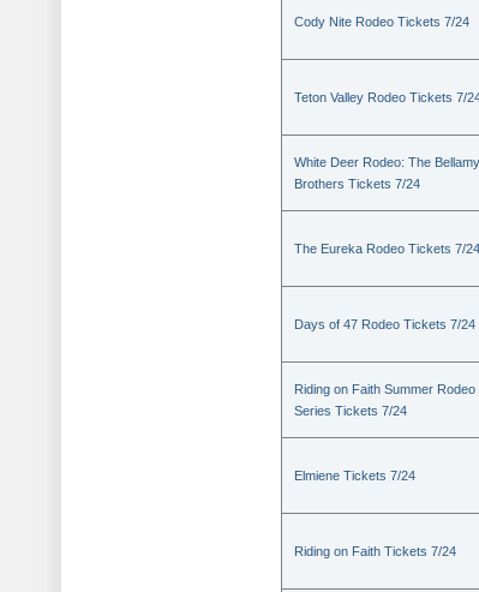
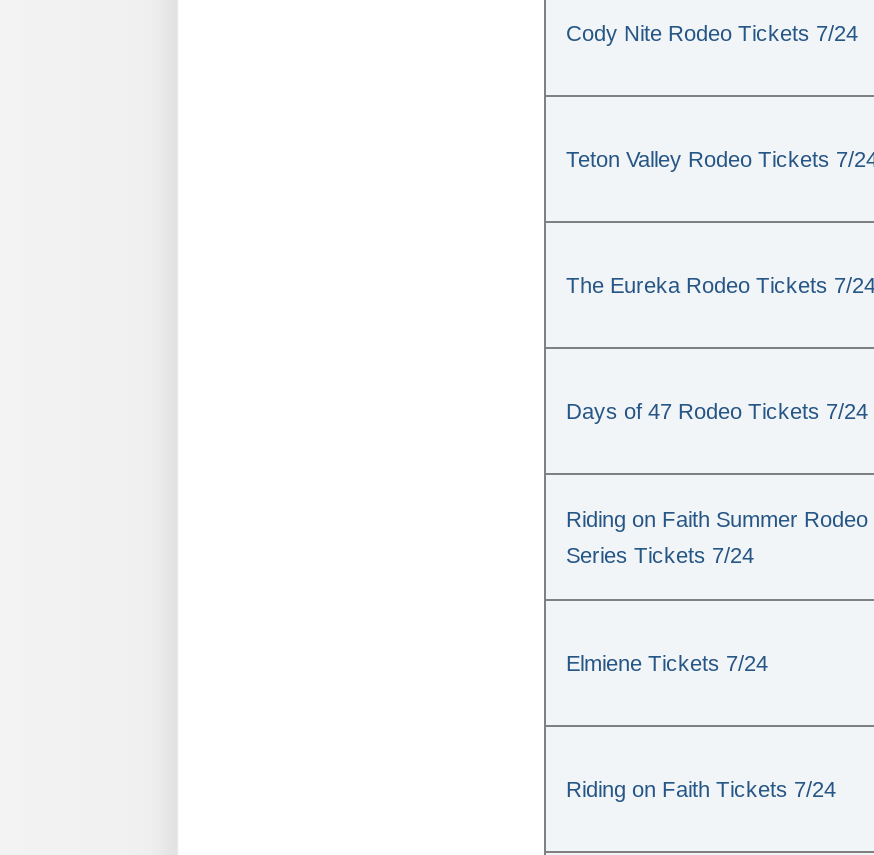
[294,155,479,191] White Deer Rodeo: The Bellamy | Brothers Tickets 7/24 -> none

